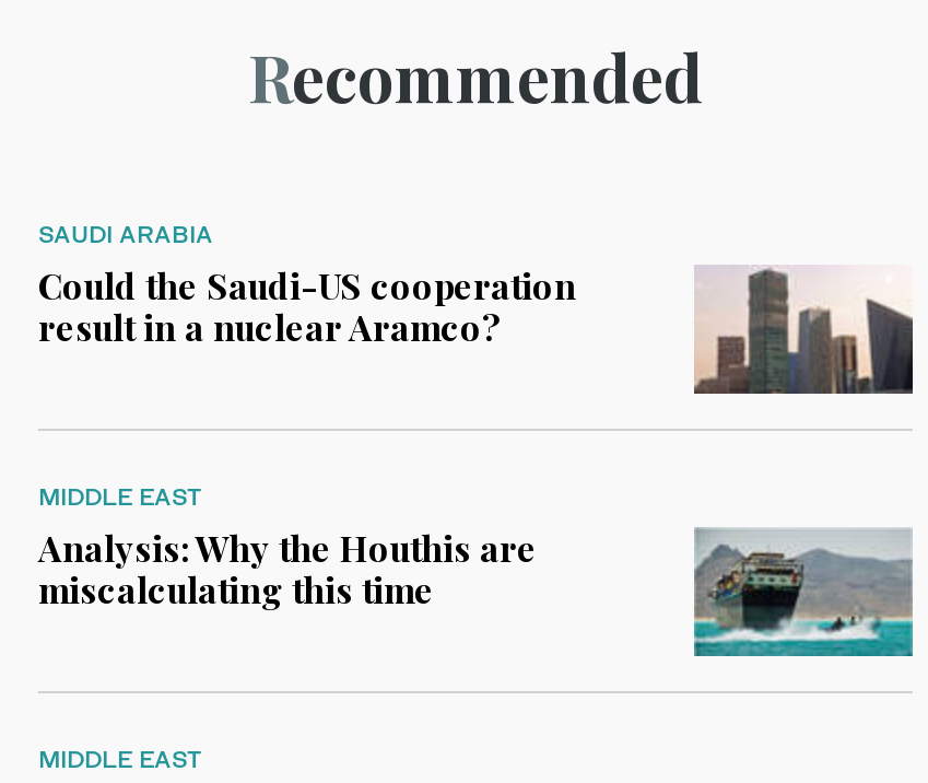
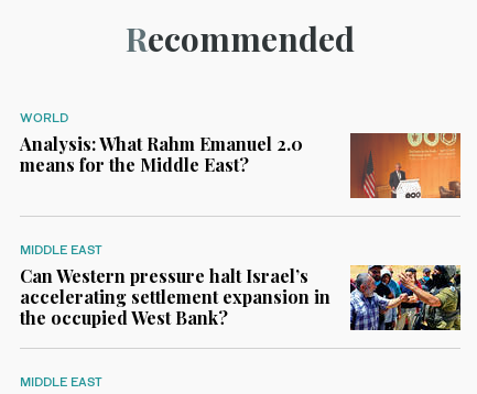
[38,219,576,350] SAUDI ARABIA | Could the Saudi-US cooperation | result in a nuclear Aramco? -> [20,110,303,176] WORLD | Analysis: What Rahm Emanuel 2.0 | means for the Middle East?
[694,265,915,396] [image] -> [349,132,462,199] [image]
[38,525,537,613] Analysis: Why the Houthis are | miscalculating this time -> [20,264,330,329] Can Western pressure halt Israel’s | accelerating settlement expansion in | the occupied West Bank?
[692,527,915,658] [image] -> [349,264,462,331] [image]

